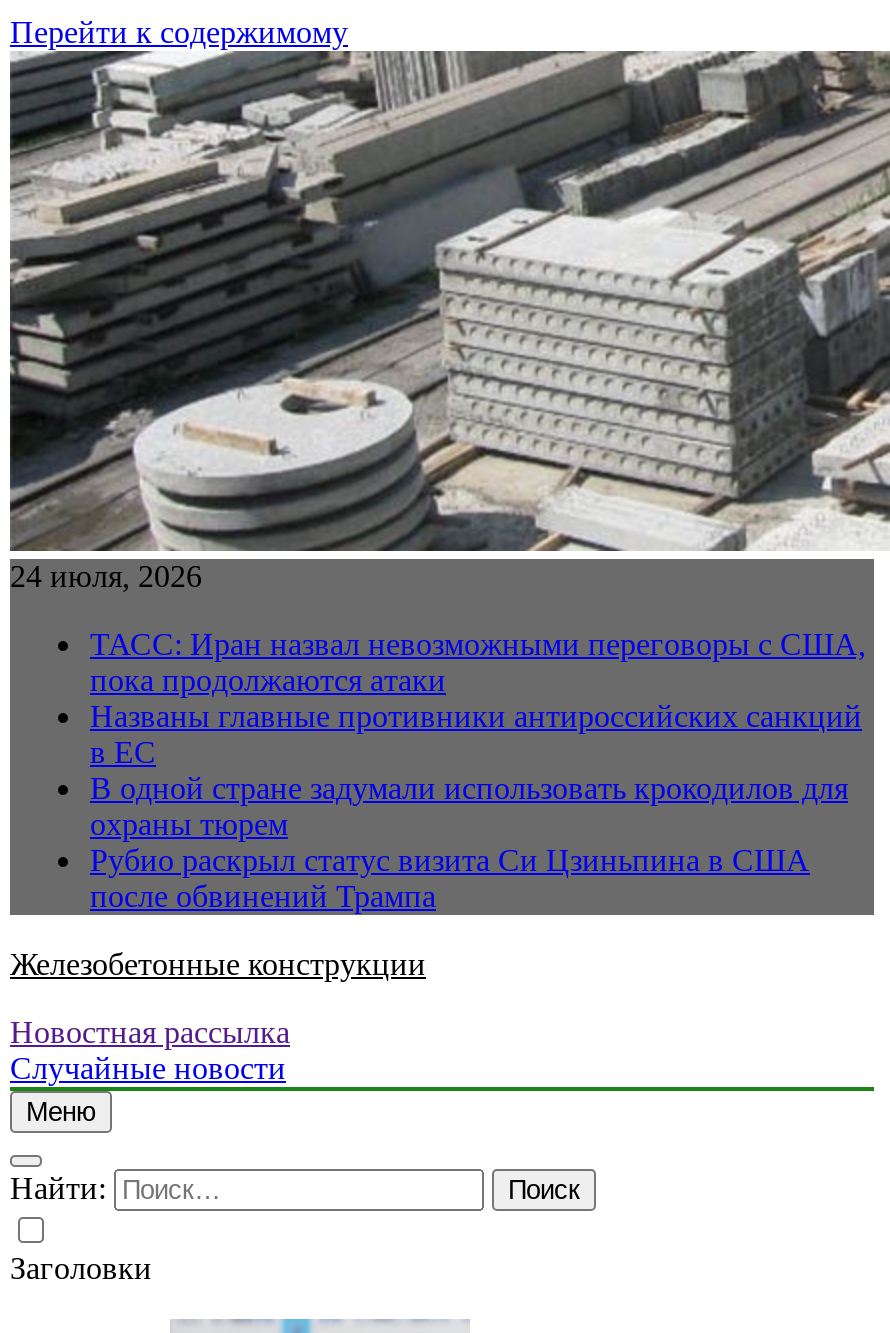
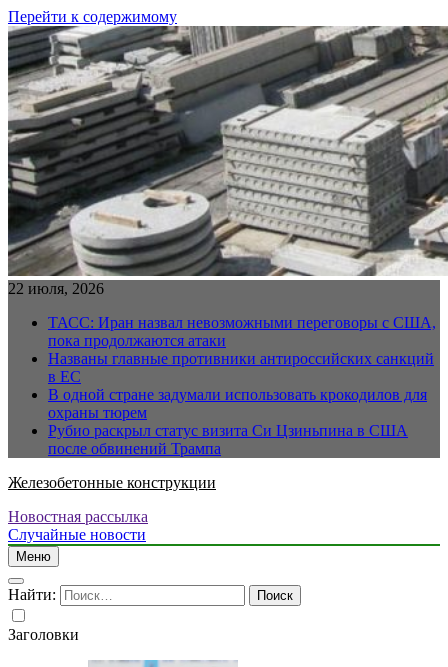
[10,559,202,593] 24 июля, 2026 -> [8,280,104,297] 22 июля, 2026

